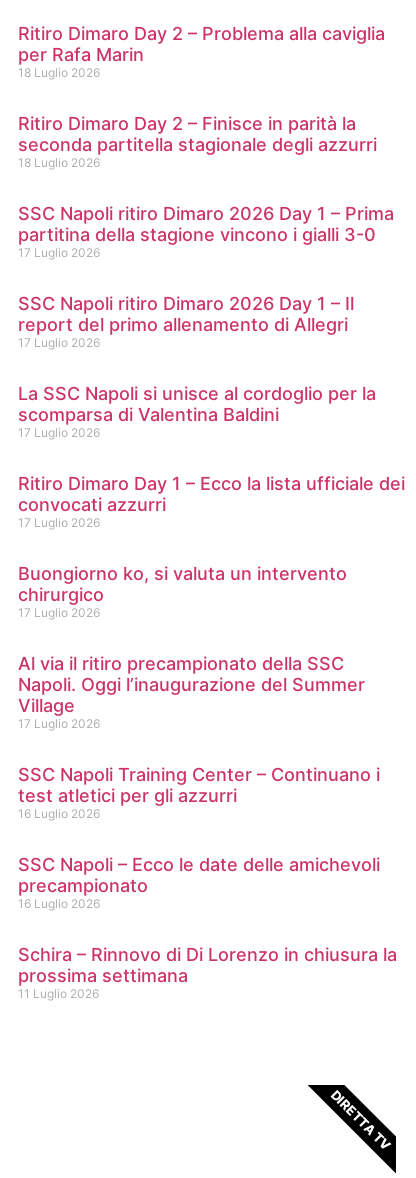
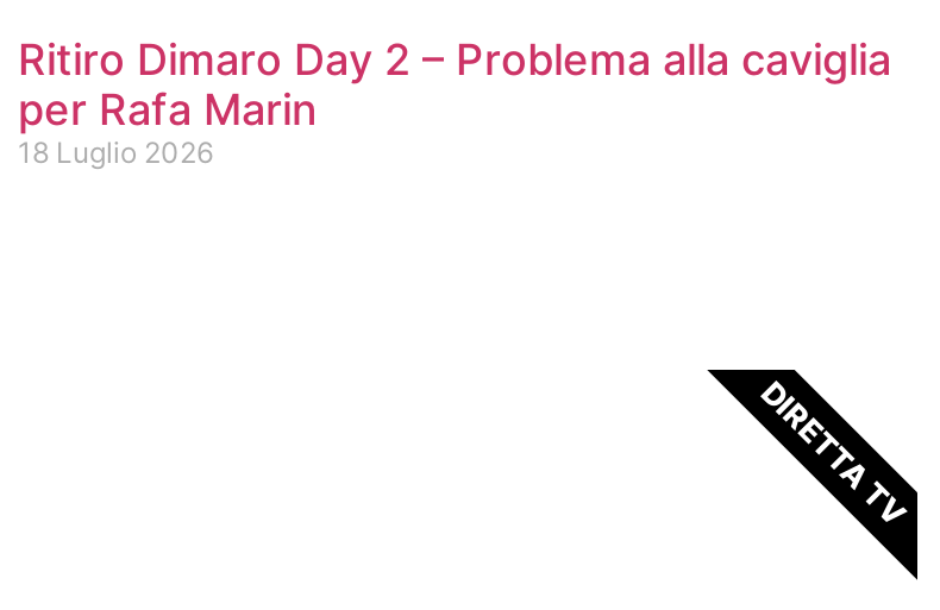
[18,113,405,1001] Ritiro Dimaro Day 2 – Finisce in parità la | seconda partitella stagionale degli azzurri | 18 Luglio 2026 | SSC Napoli ritiro Dimaro 2026 Day 1 – Prima | partitina della stagione vincono i gialli 3-0 | 17 Luglio 2026 | SSC Napoli ritiro Dimaro 2026 Day 1 – Il | report del primo allenamento di Allegri | 17 Luglio 2026 | La SSC Napoli si unisce al cordoglio per la | scomparsa di Valentina Baldini | 17 Luglio 2026 | Ritiro Dimaro Day 1 – Ecco la lista ufficiale dei | convocati azzurri | 17 Luglio 2026 | Buongiorno ko, si valuta un intervento | chirurgico | 17 Luglio 2026 | Al via il ritiro precampionato della SSC | Napoli. Oggi l’inaugurazione del Summer | Village | 17 Luglio 2026 | SSC Napoli Training Center – Continuano i | test atletici per gli azzurri | 16 Luglio 2026 | SSC Napoli – Ecco le date delle amichevoli | precampionato | 16 Luglio 2026 | Schira – Rinnovo di Di Lorenzo in chiusura la | prossima settimana | 11 Luglio 2026 -> none

